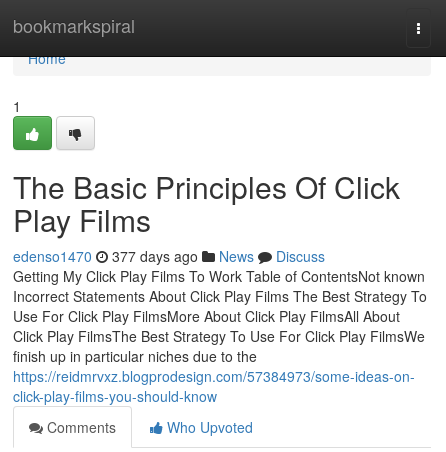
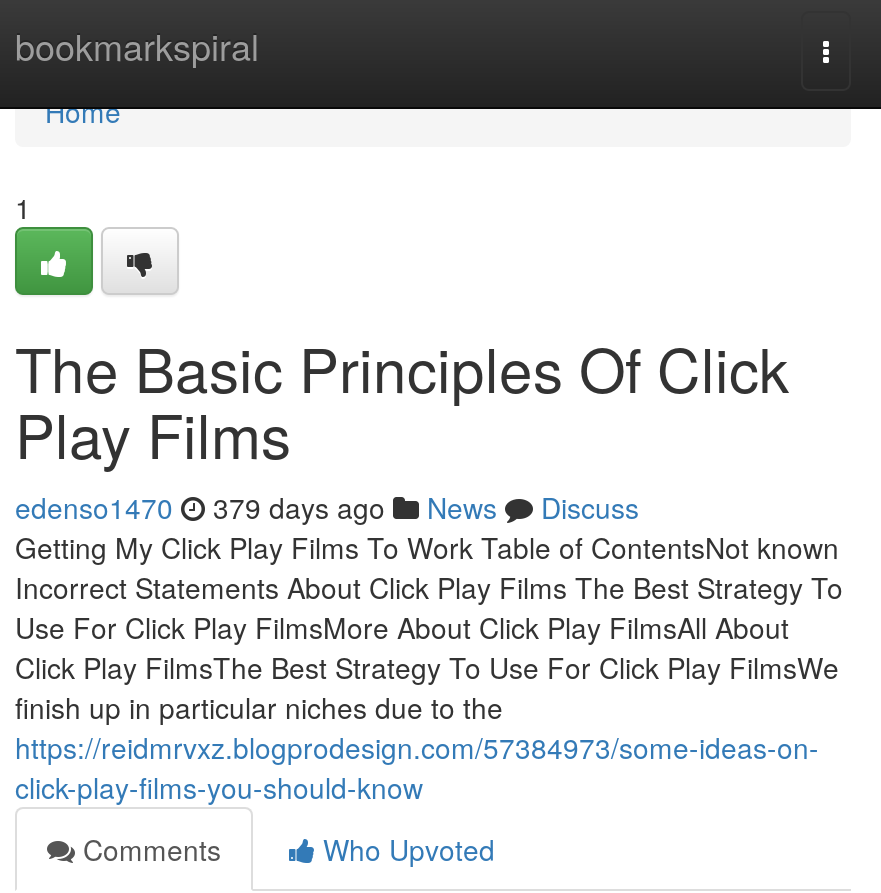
[13,246,325,266] edenso1470 377 days ago News Discuss -> [15,487,639,527] edenso1470 379 days ago News Discuss

